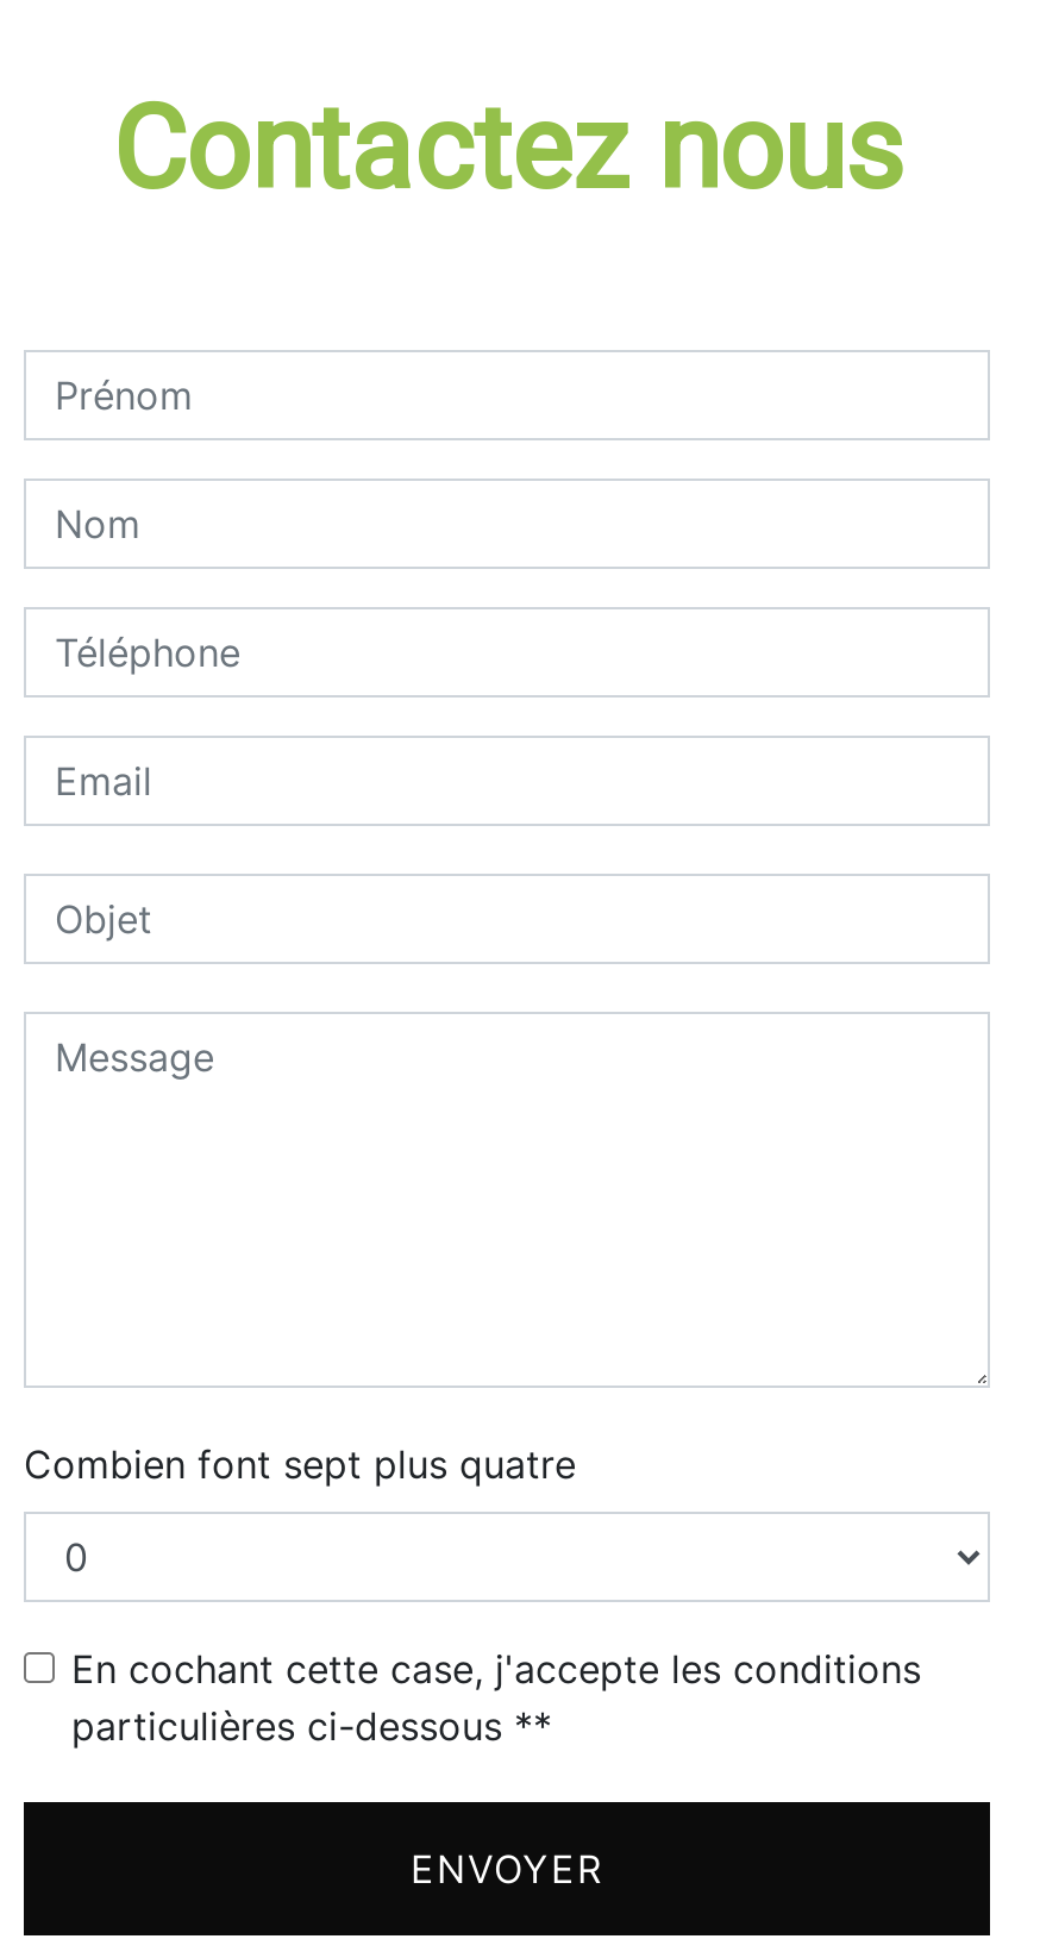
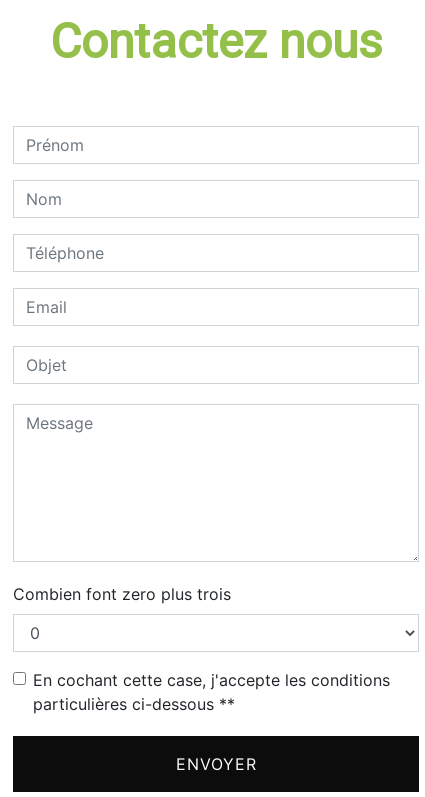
[24,1441,576,1489] Combien font sept plus quatre -> [13,583,231,603] Combien font zero plus trois

